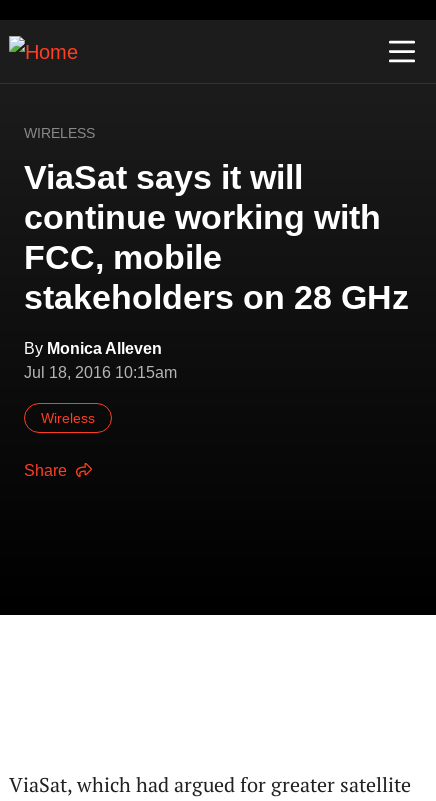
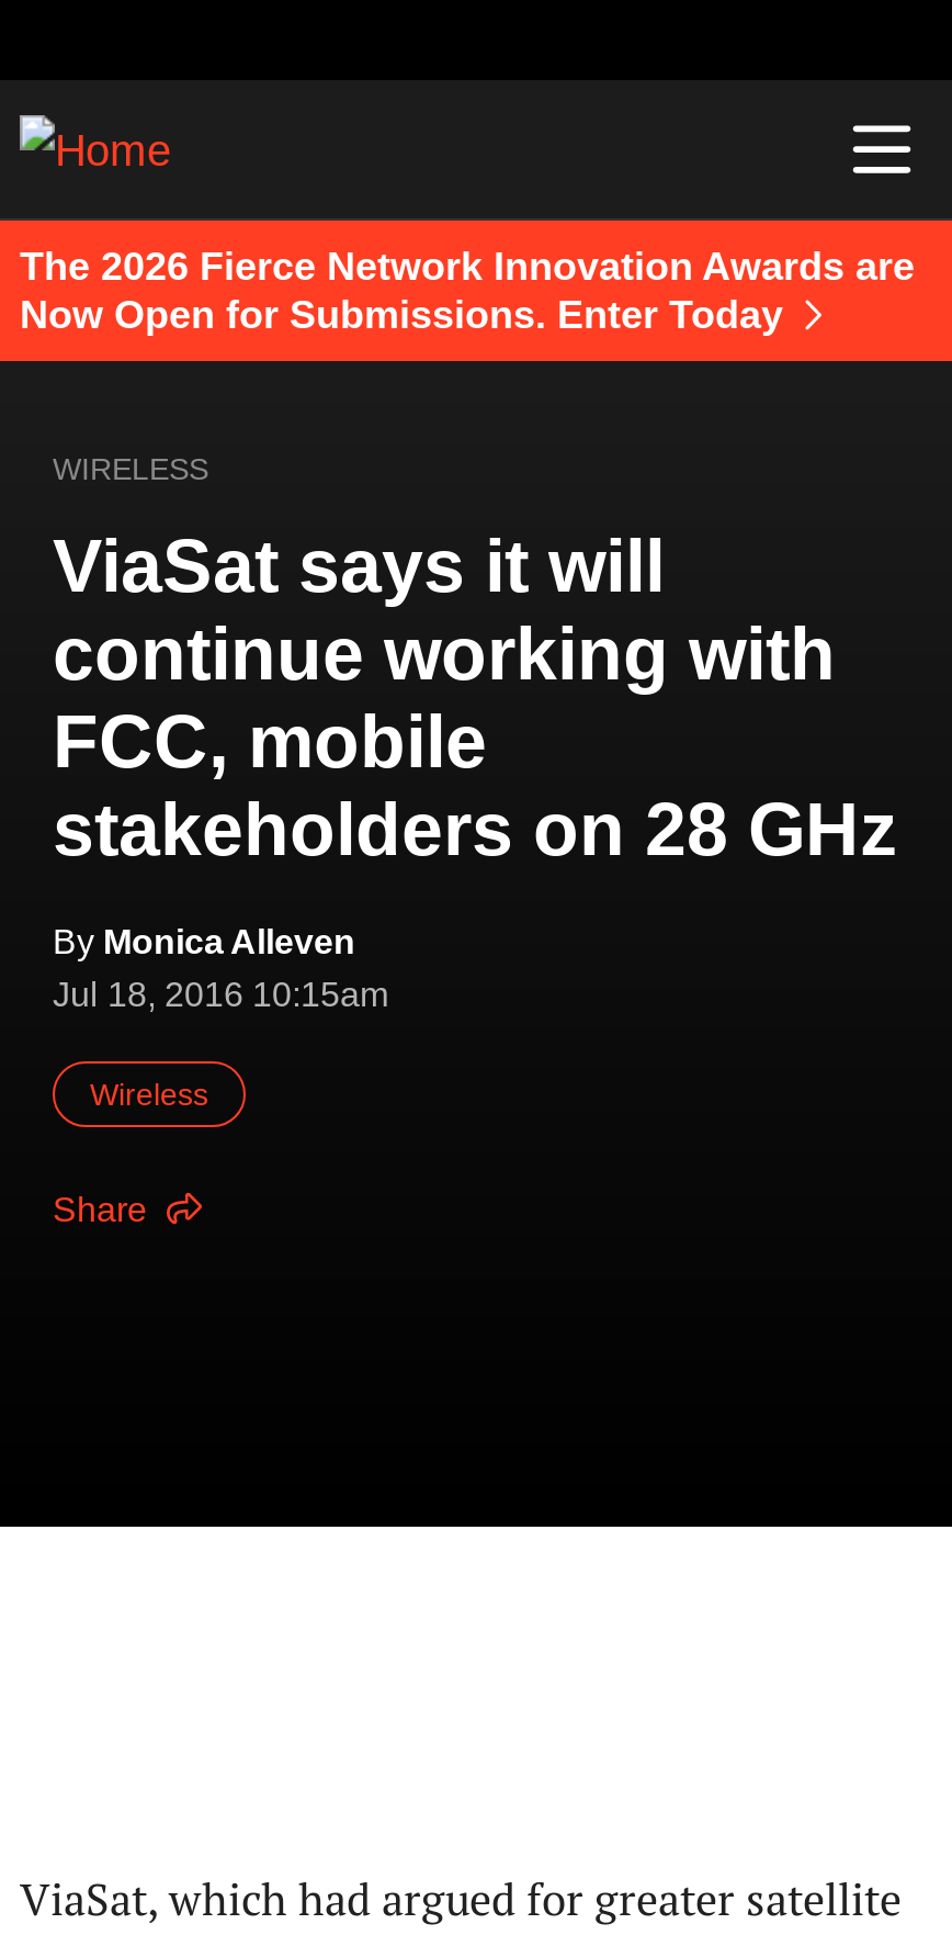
none -> [20,245,915,337] The 2026 Fierce Network Innovation Awards are | Now Open for Submissions. Enter Today

